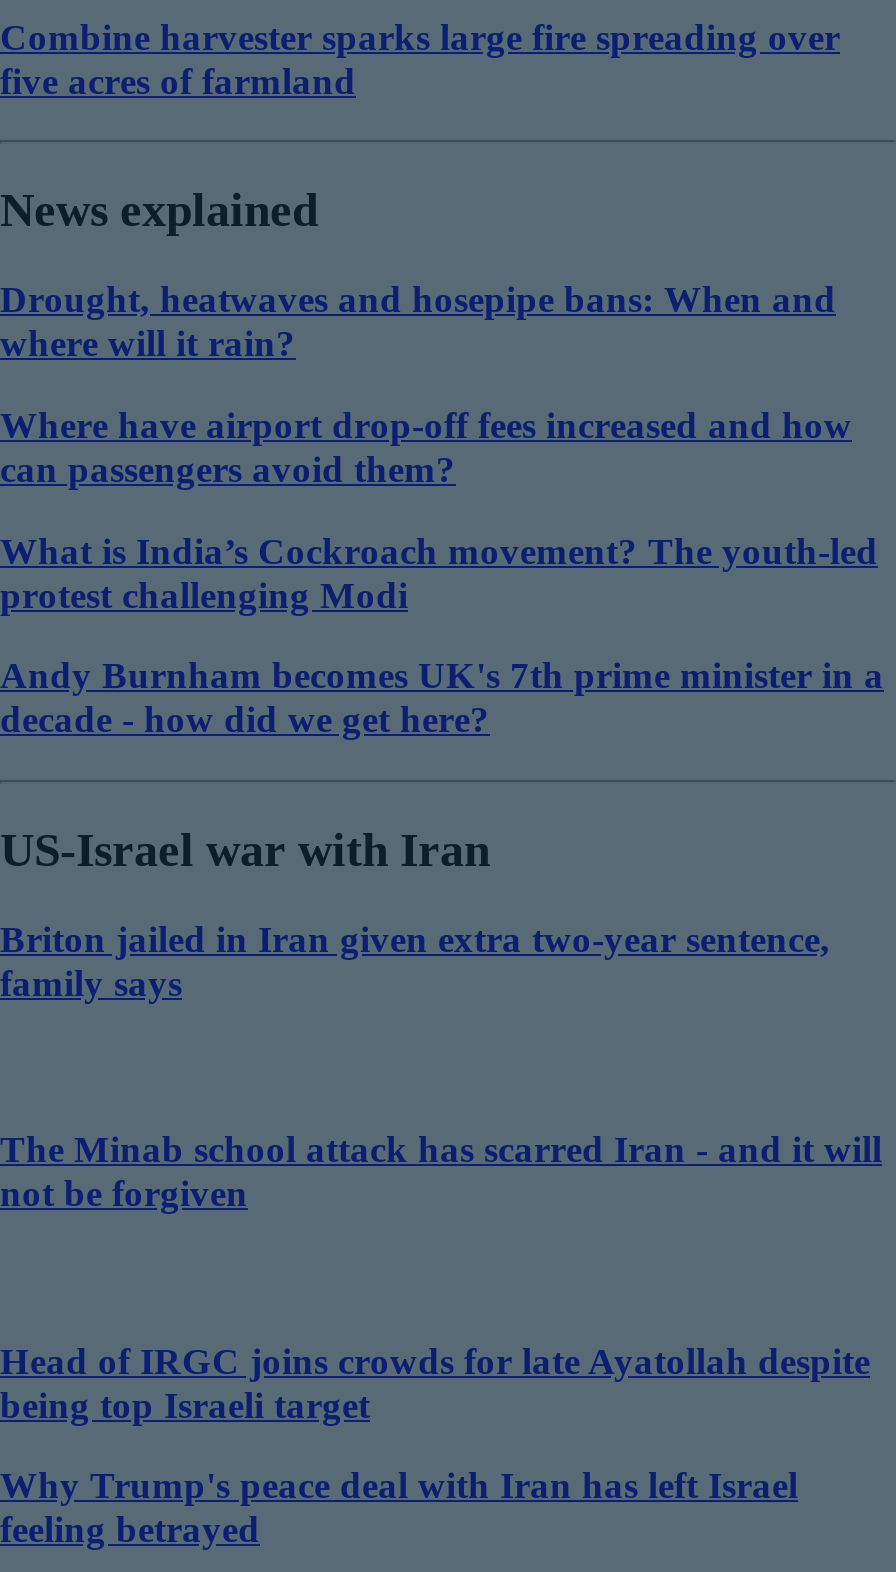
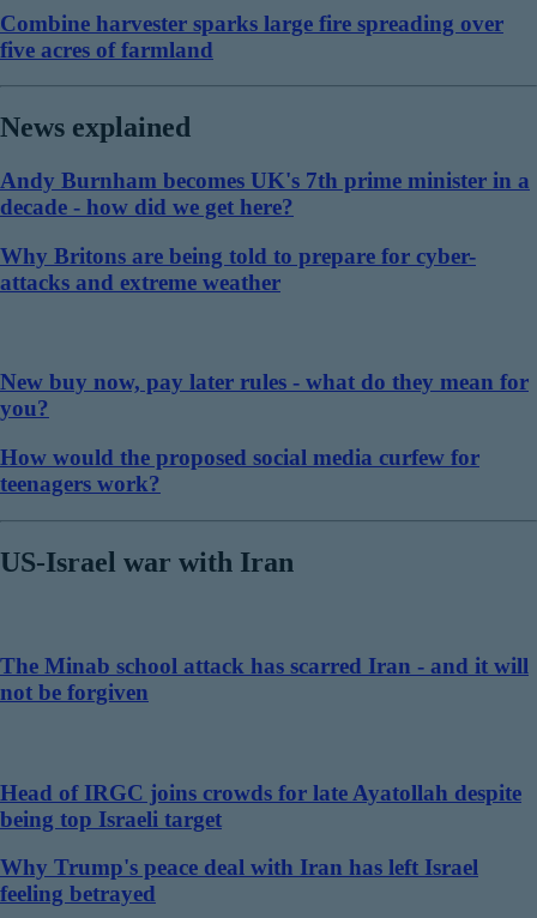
[0,278,878,615] Drought, heatwaves and hosepipe bans: When and | where will it rain? | Where have airport drop-off fees increased and how | can passengers avoid them? | What is India’s Cockroach movement? The youth-led | protest challenging Modi -> none
moved [0,655,884,741] -> [0,168,530,220]: Andy Burnham becomes UK's 7th prime minister in a | decade - how did we get here?
none -> [0,243,476,295] Why Britons are being told to prepare for cyber- | attacks and extreme weather
none -> [0,369,529,496] New buy now, pay later rules - what do they mean for | you? | How would the proposed social media curfew for | teenagers work?
moved [0,824,490,876] -> [0,546,294,577]: US-Israel war with Iran
[0,918,830,1004] Briton jailed in Iran given extra two-year sentence, | family says -> none

